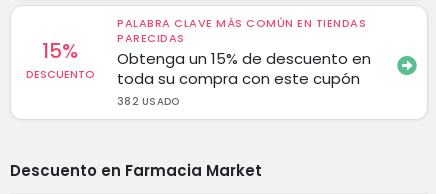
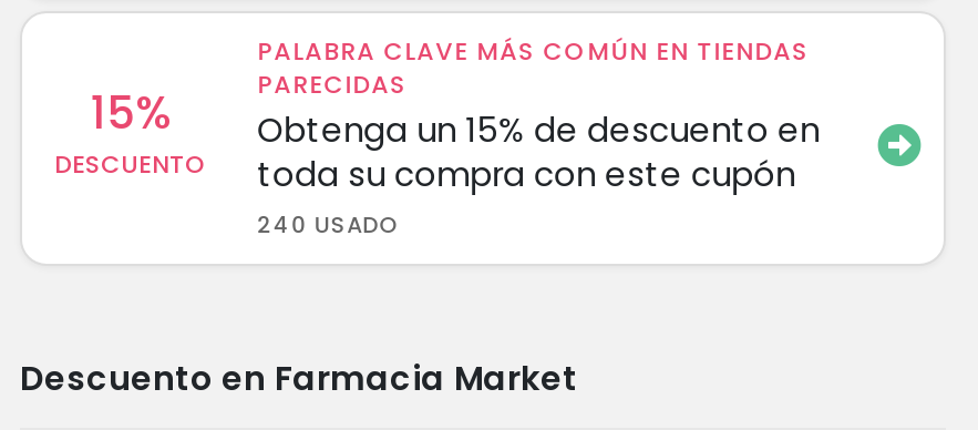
[117,94,179,109] 382 USADO -> [257,208,397,242] 240 USADO

